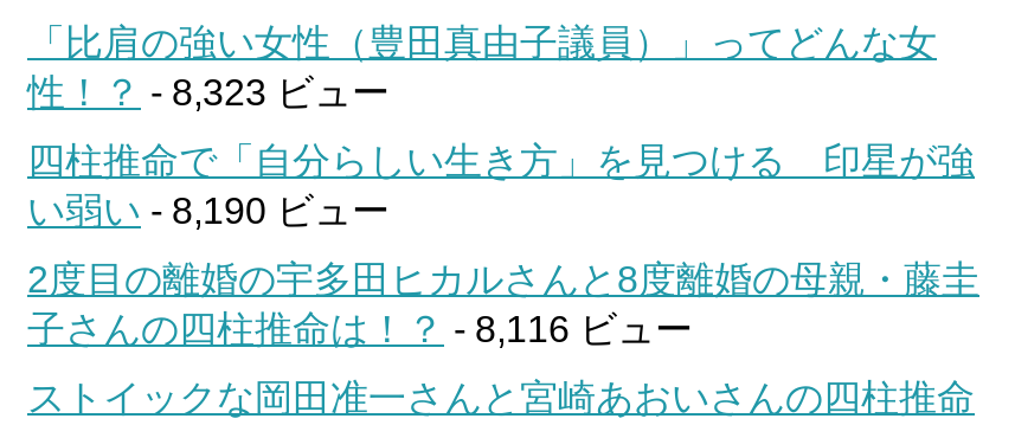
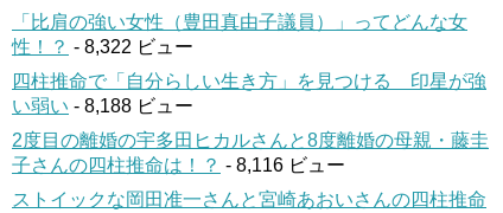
[27,72,390,112] 性！？- 8,323 ビュー -> [12,36,193,57] 性！？- 8,322 ビュー
[27,190,390,230] い弱い- 8,190 ビュー -> [12,96,193,116] い弱い- 8,188 ビュー

